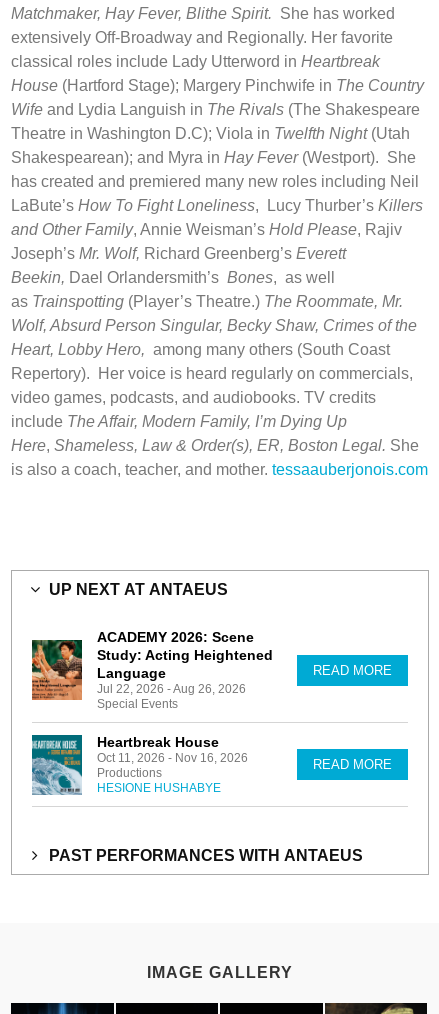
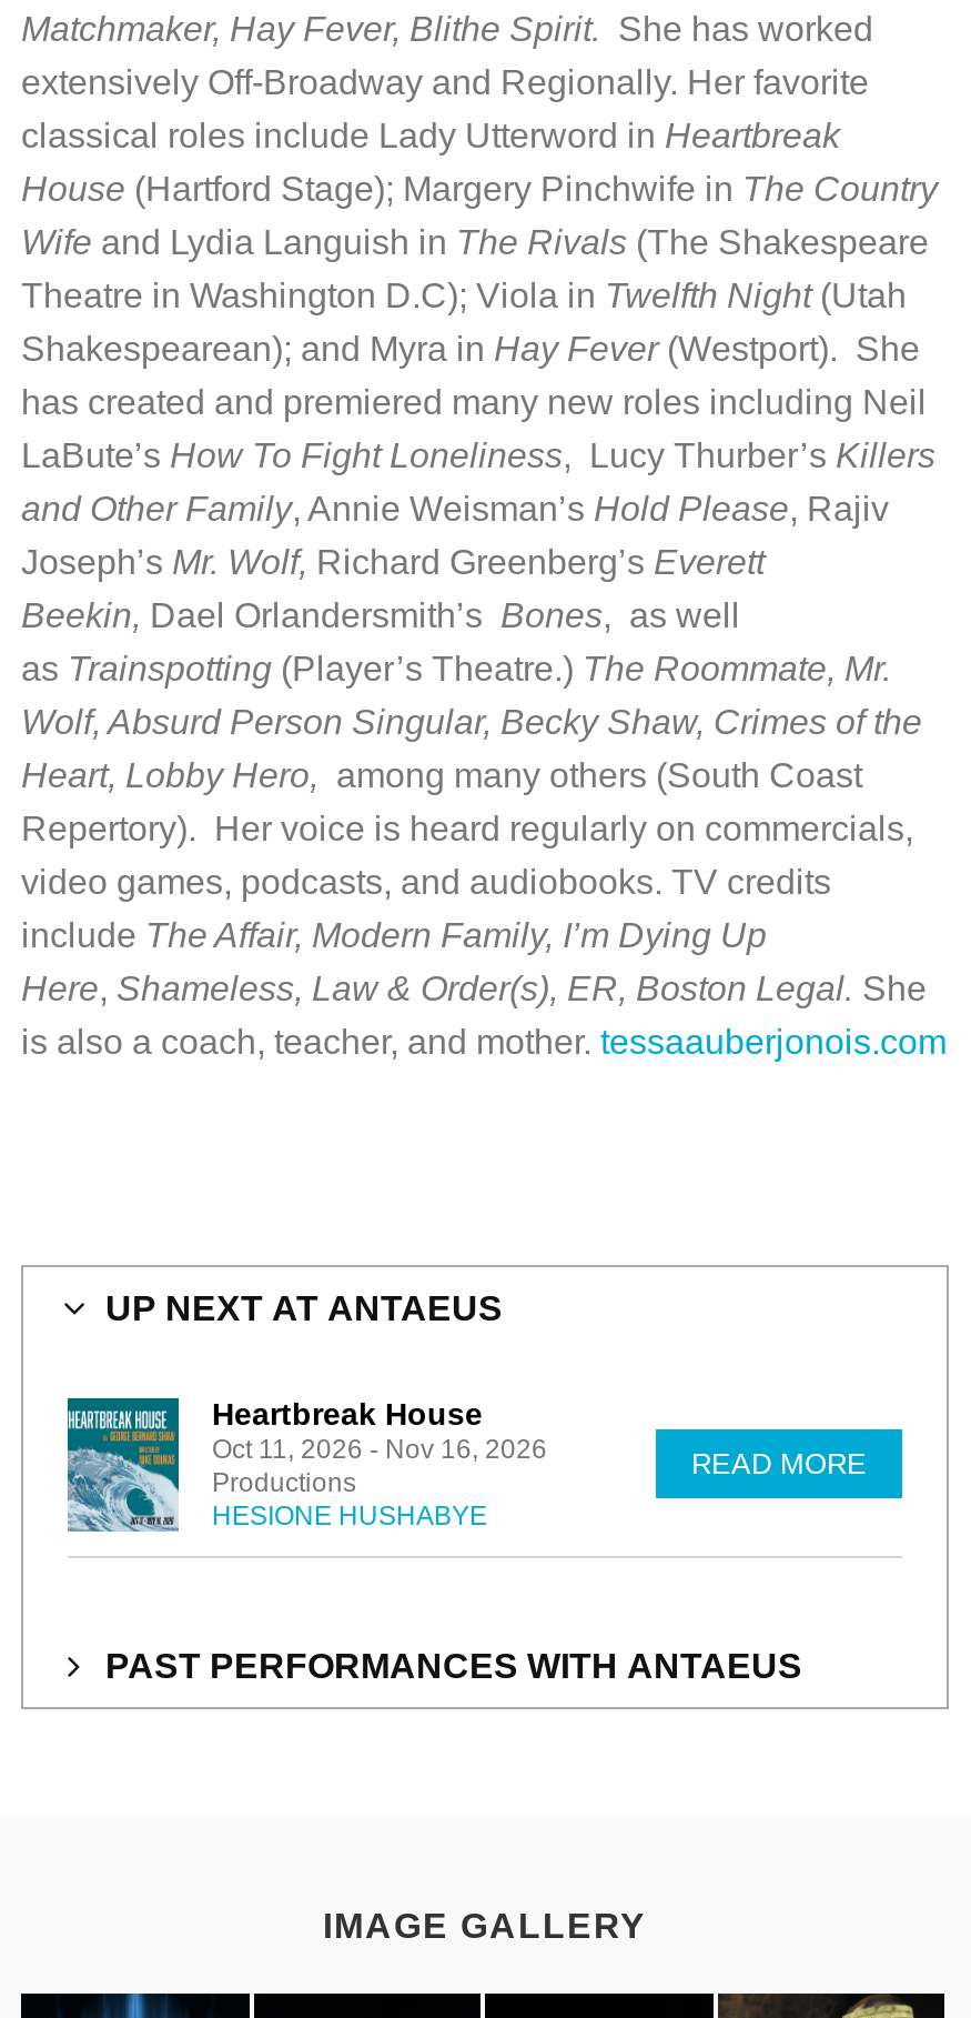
[31,629,273,711] [image] | ACADEMY 2026: Scene | Study: Acting Heightened | Language | Jul 22, 2026 - Aug 26, 2026 | Special Events -> none
[313,663,392,678] READ MORE -> none

